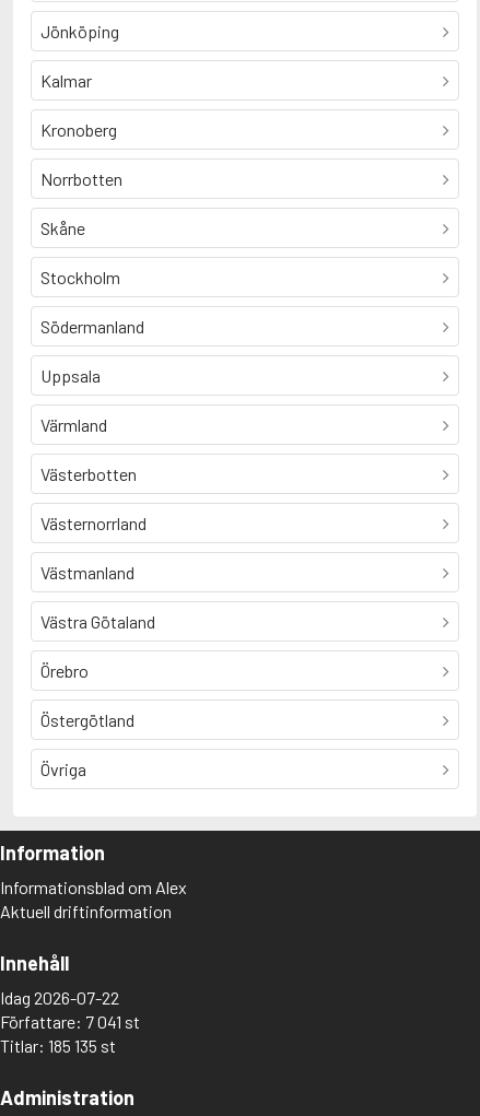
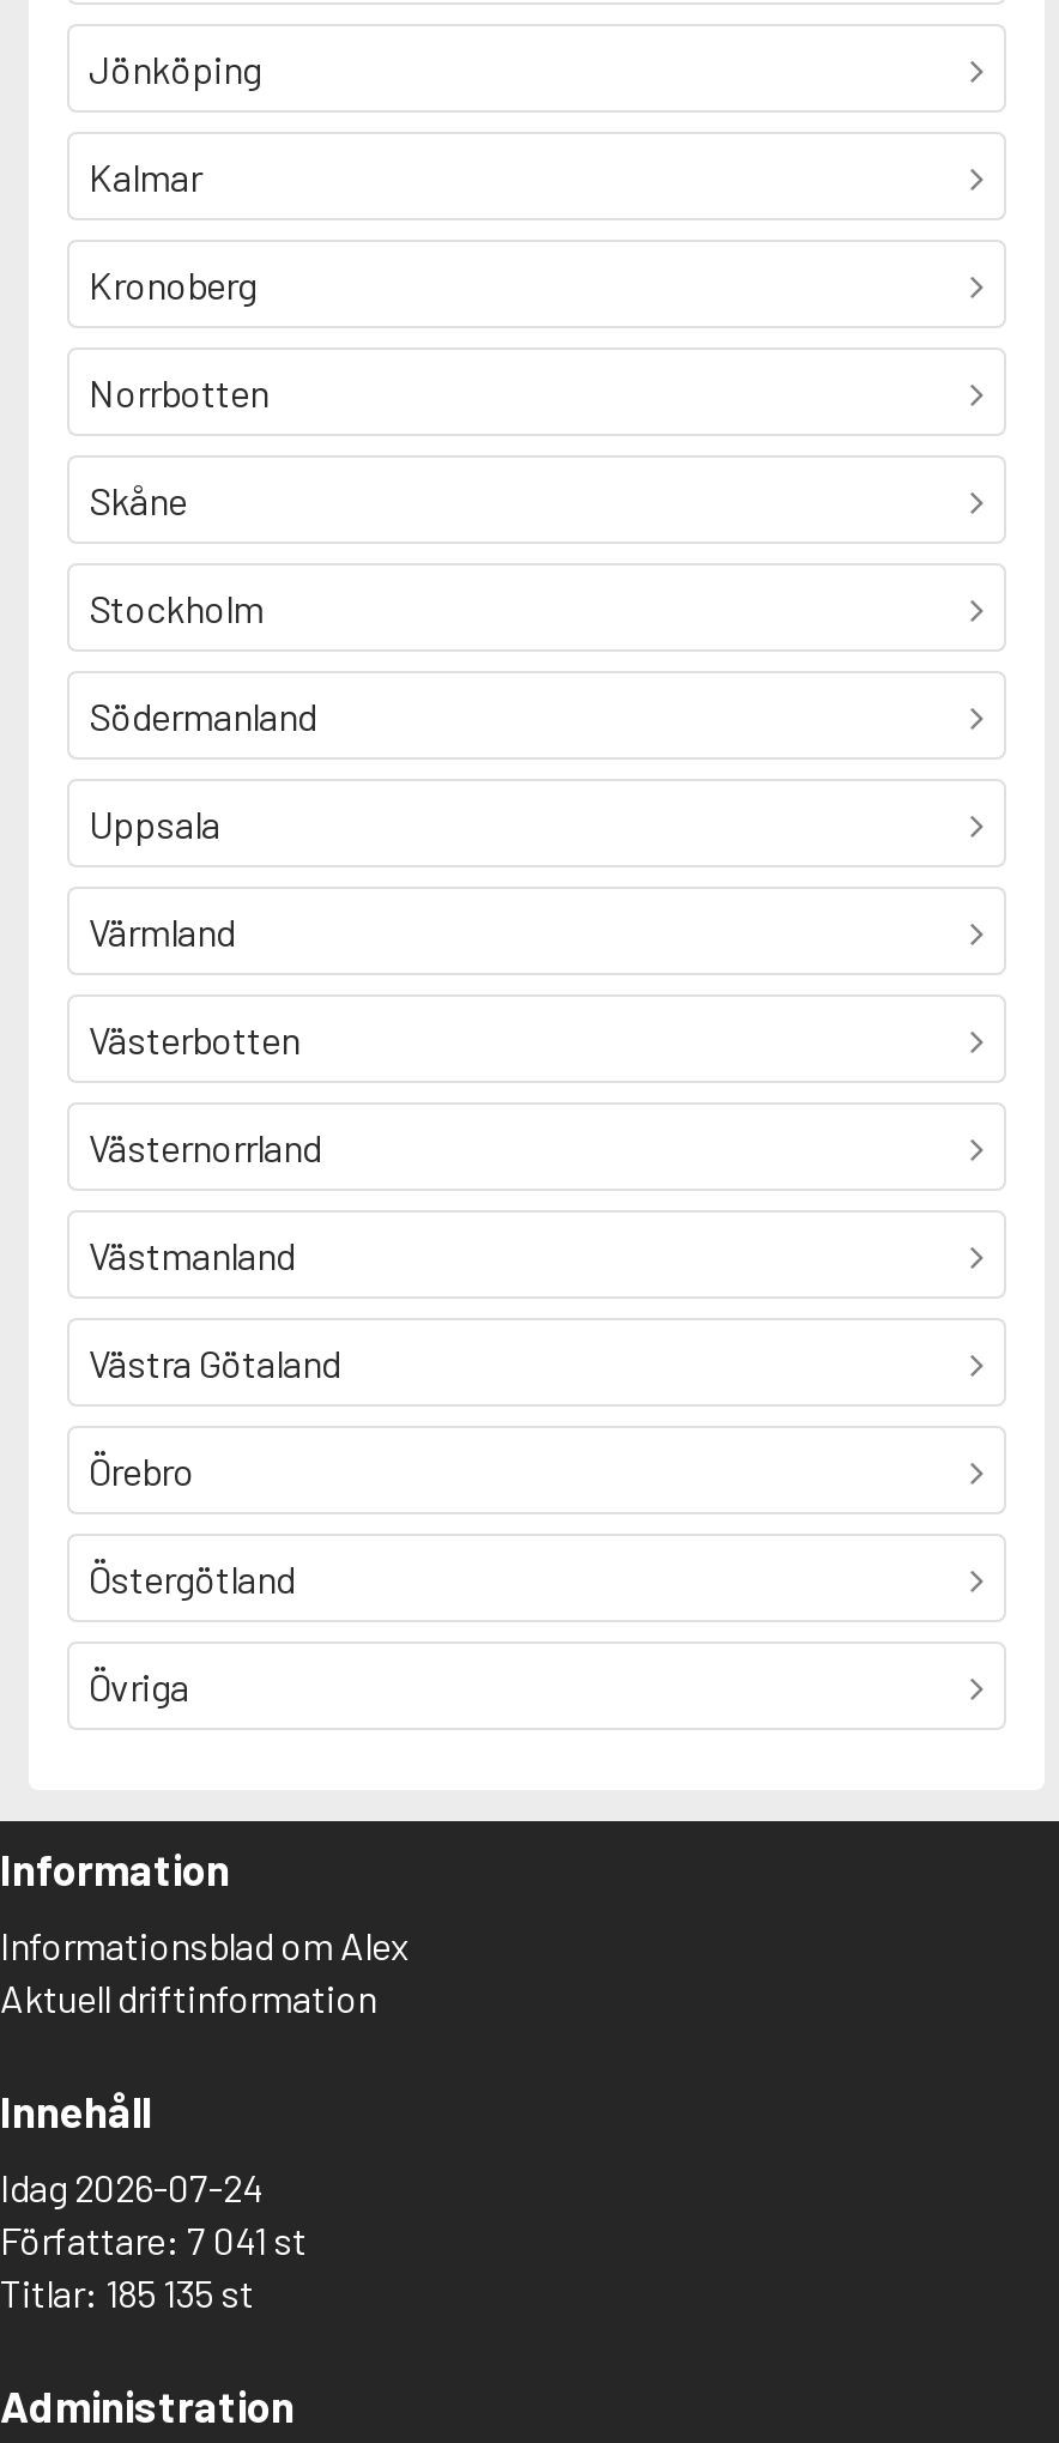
[0,987,119,1008] Idag 2026-07-22 -> [0,2164,264,2209] Idag 2026-07-24

